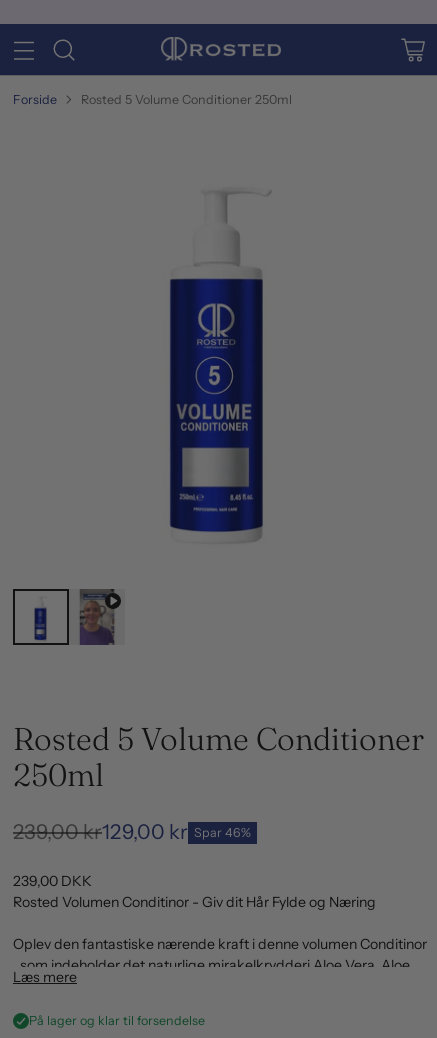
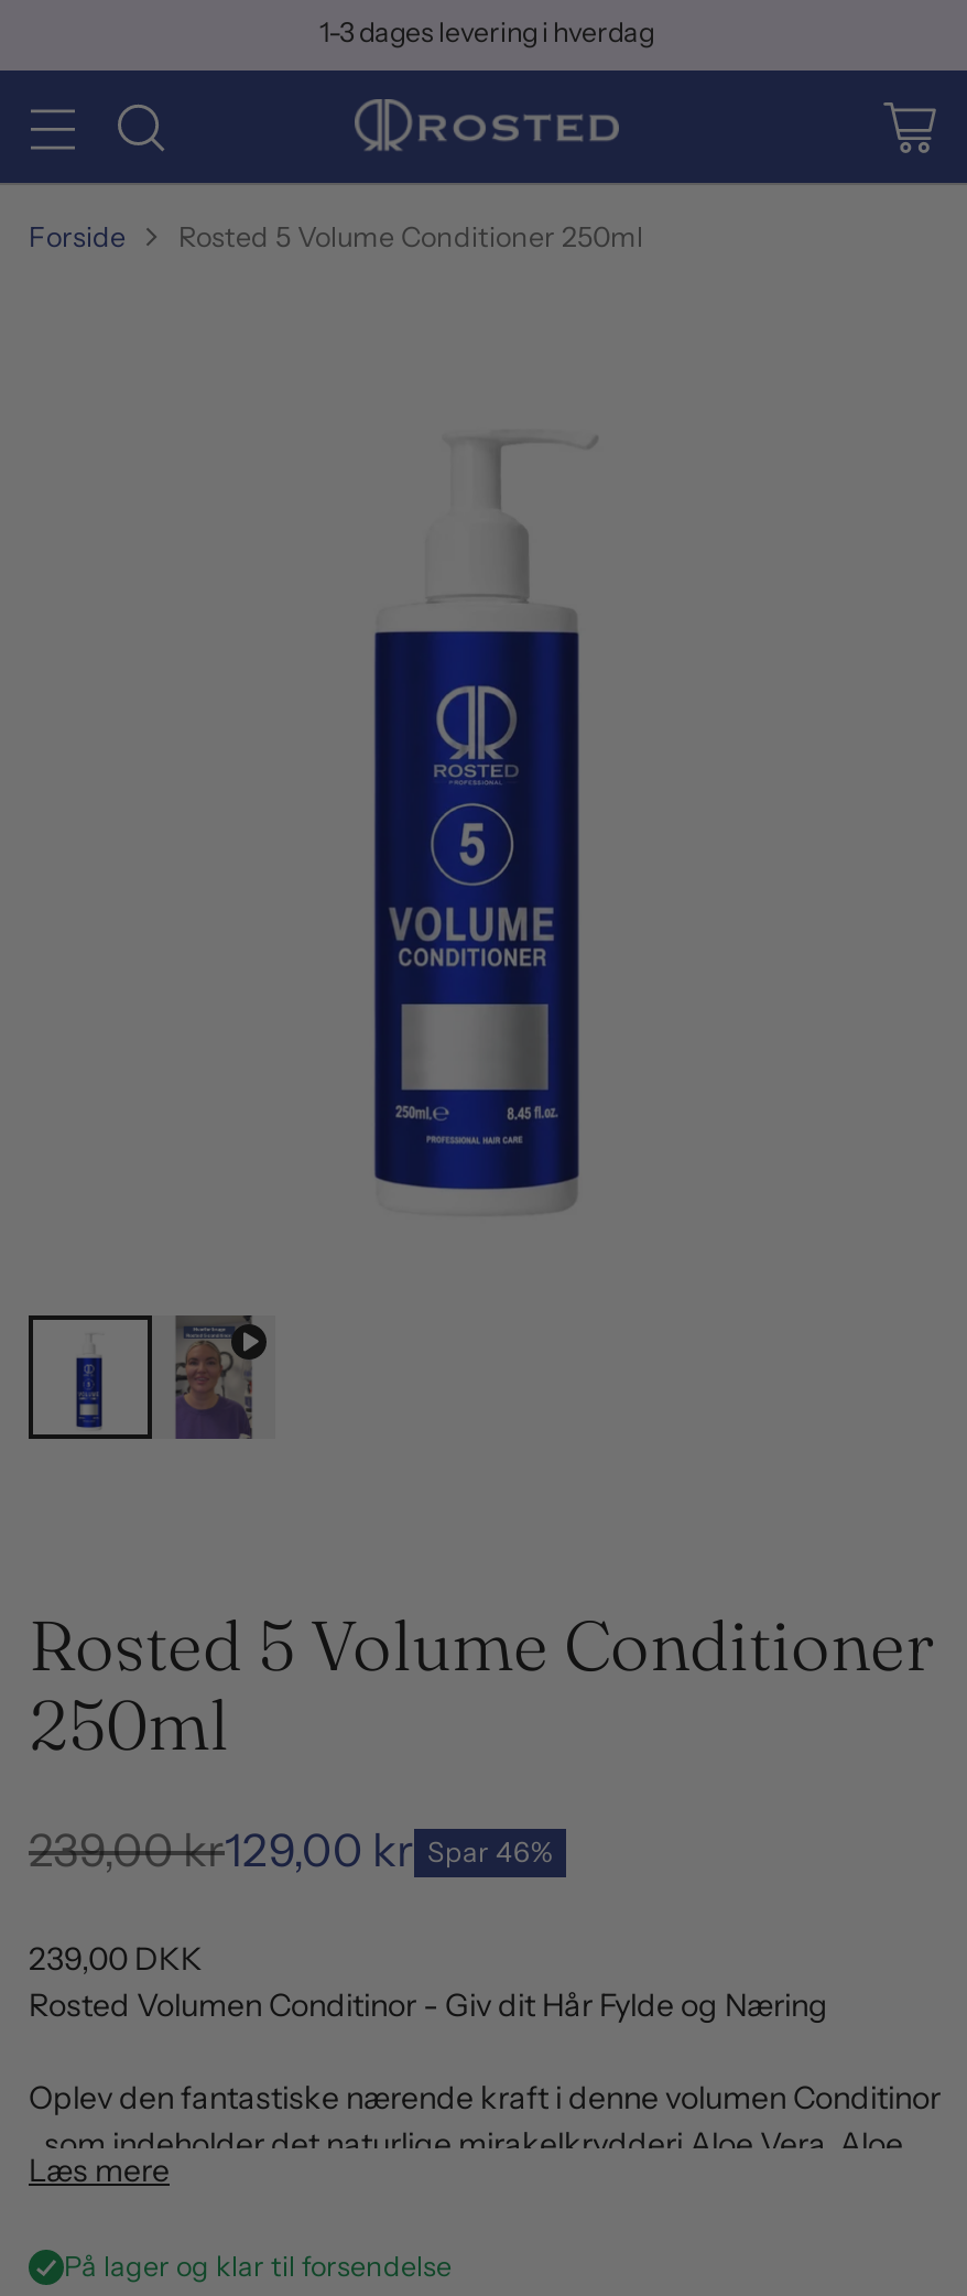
none -> [319,15,654,48] 1-3 dages levering i hverdag

